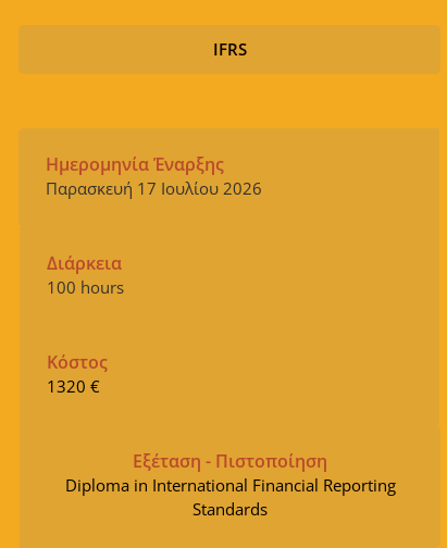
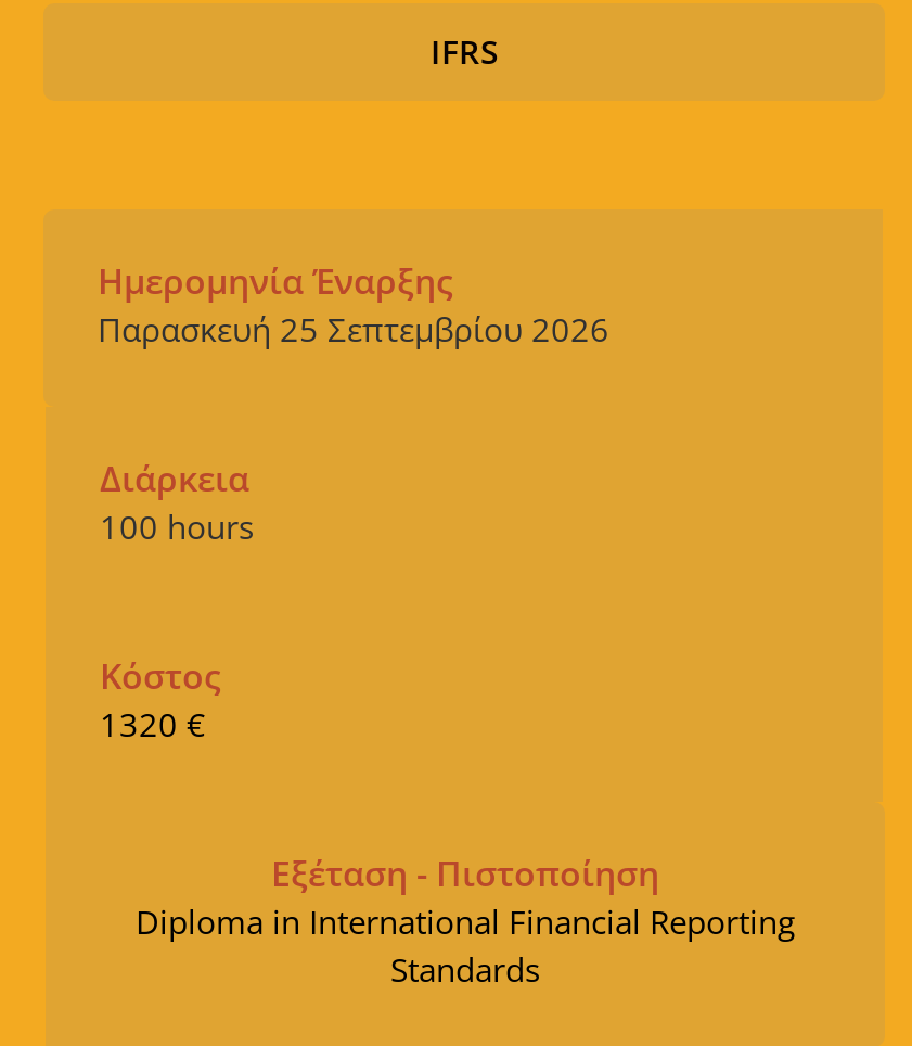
[46,178,262,199] Παρασκευή 17 Ιουλίου 2026 -> [98,307,609,350] Παρασκευή 25 Σεπτεμβρίου 2026

